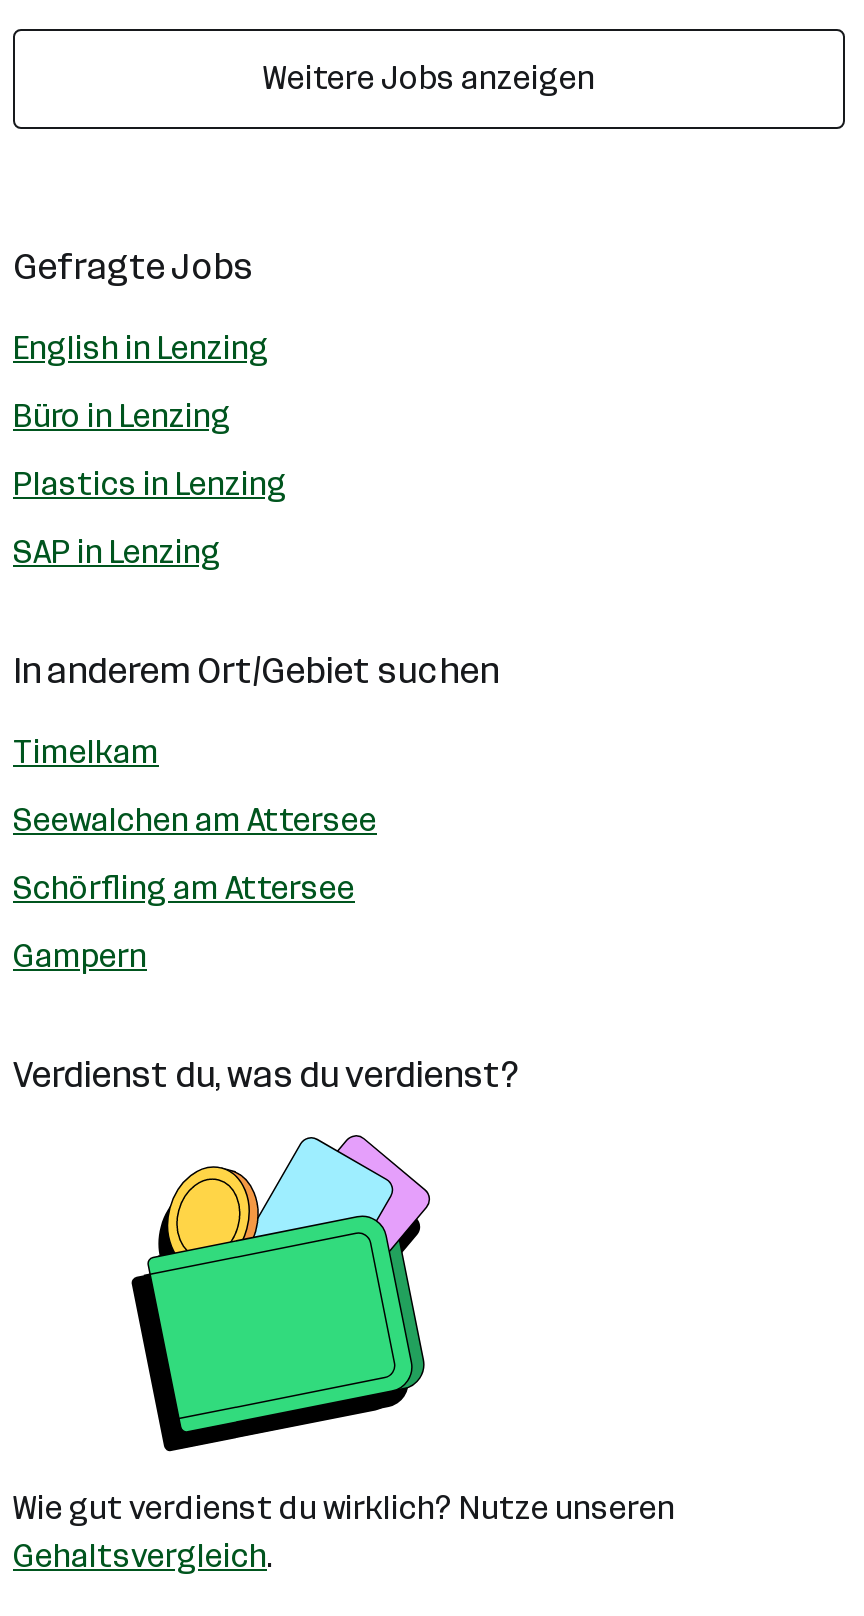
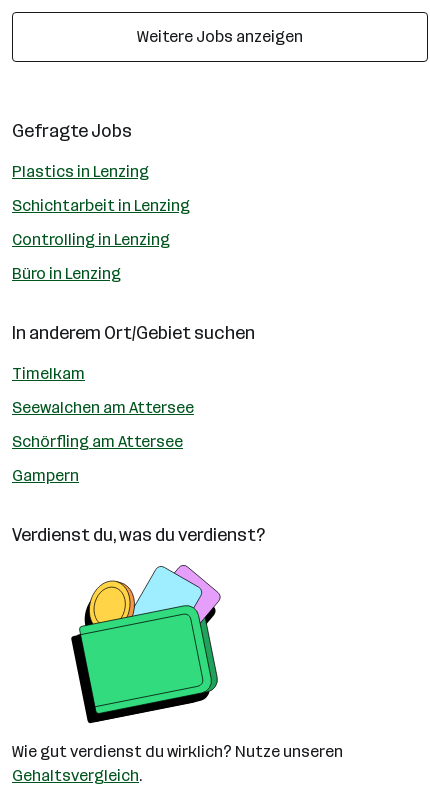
[13,329,269,367] English in Lenzing -> none
moved [13,397,231,435] -> [12,264,121,283]: Büro in Lenzing
moved [13,465,287,503] -> [12,162,149,181]: Plastics in Lenzing
[13,533,221,571] SAP in Lenzing -> [12,196,190,249] Schichtarbeit in Lenzing | Controlling in Lenzing

